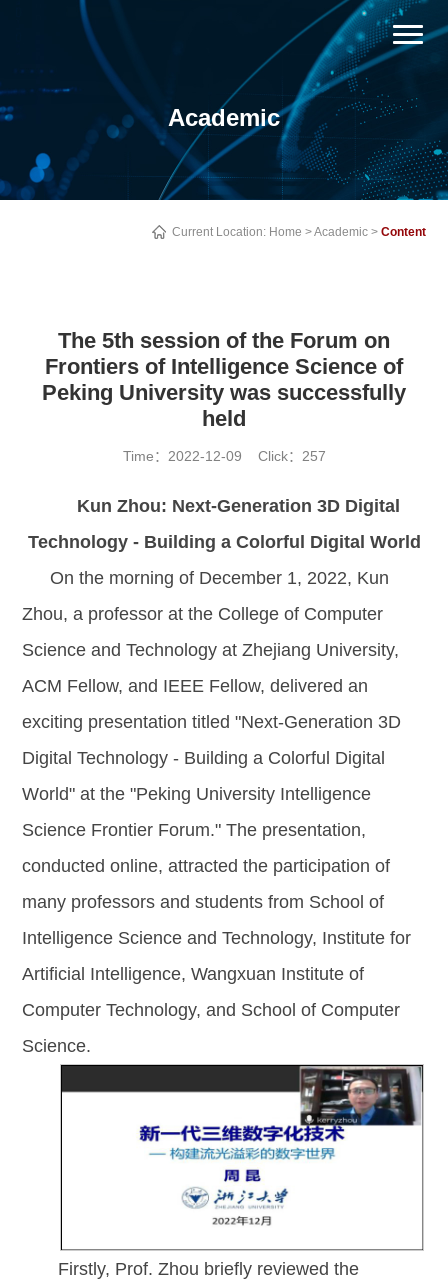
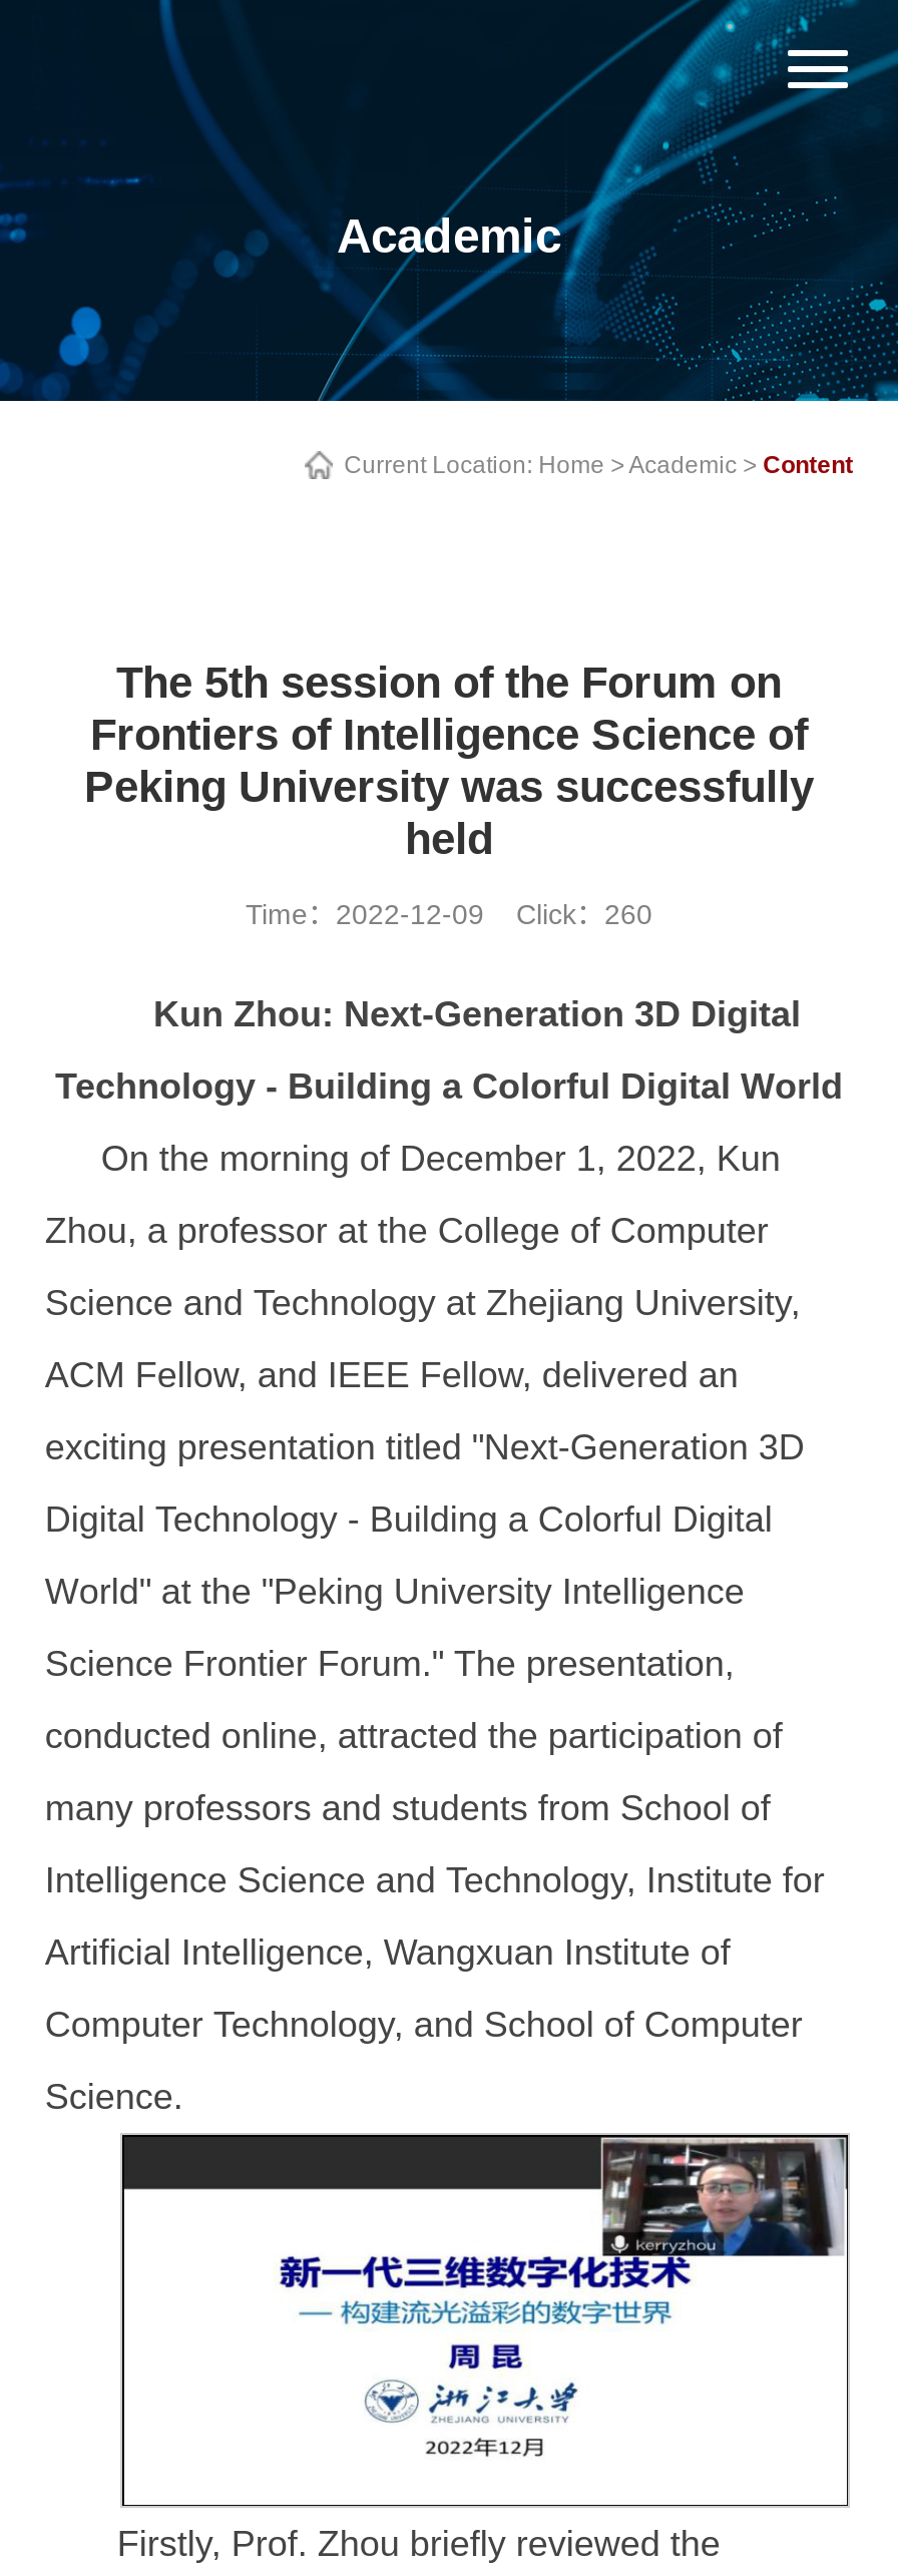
[122,448,325,464] Time：2022-12-09 Click：257 -> [246,898,652,930] Time：2022-12-09 Click：260

